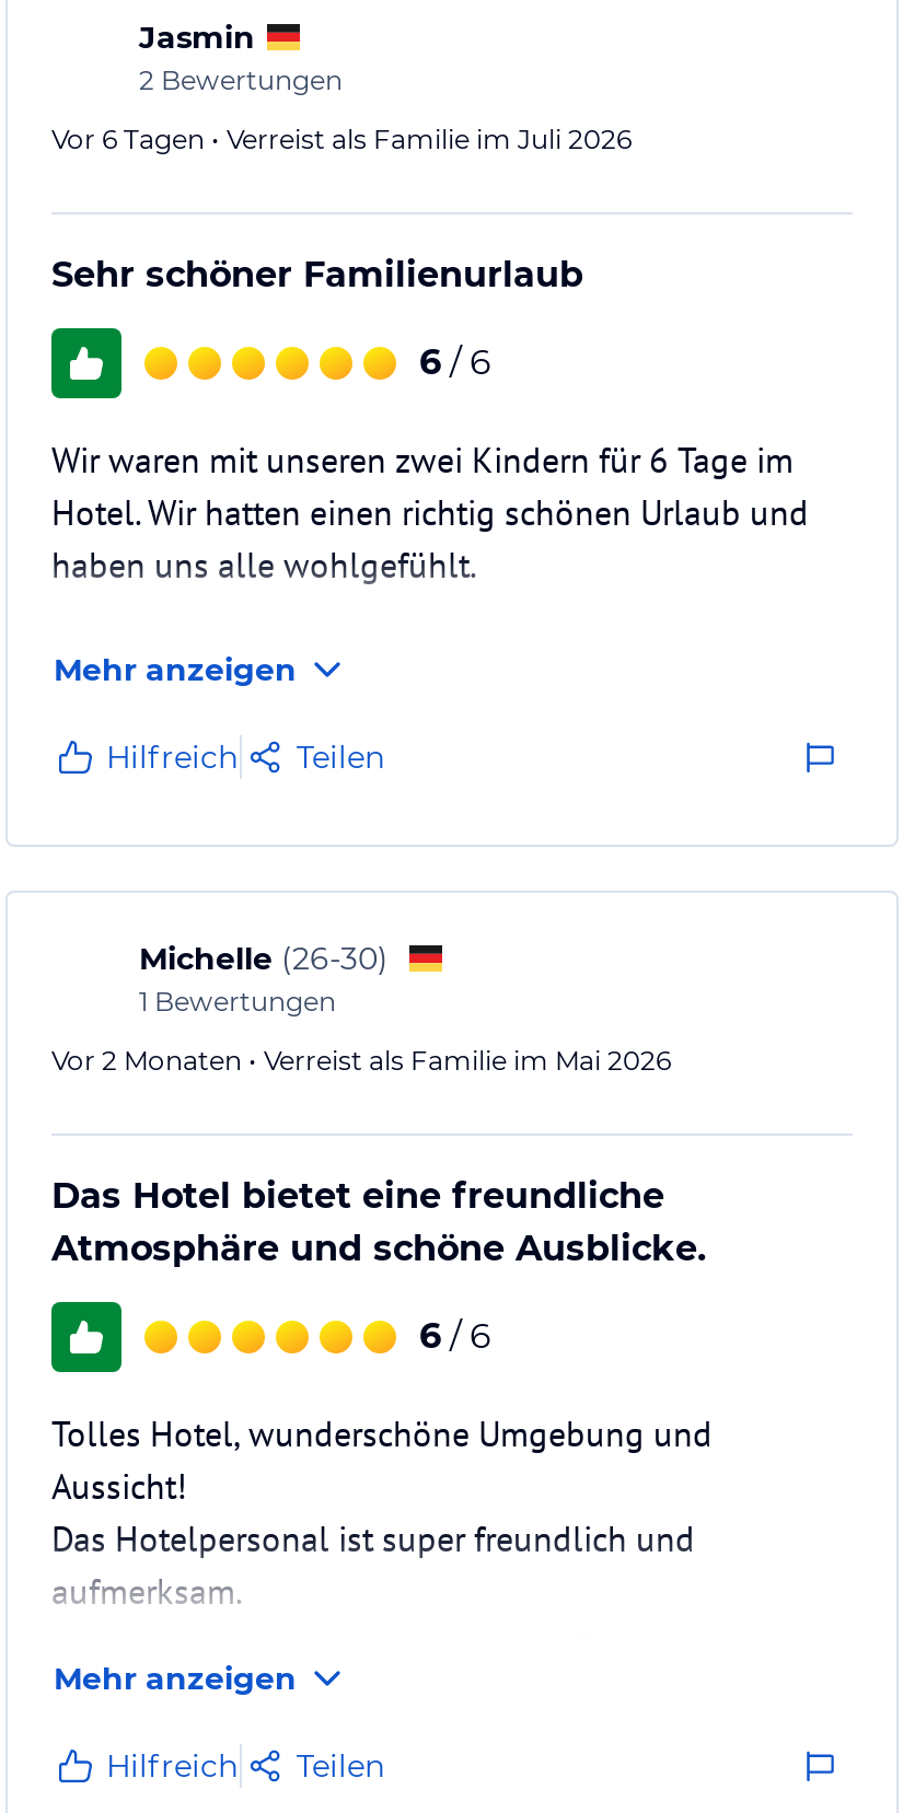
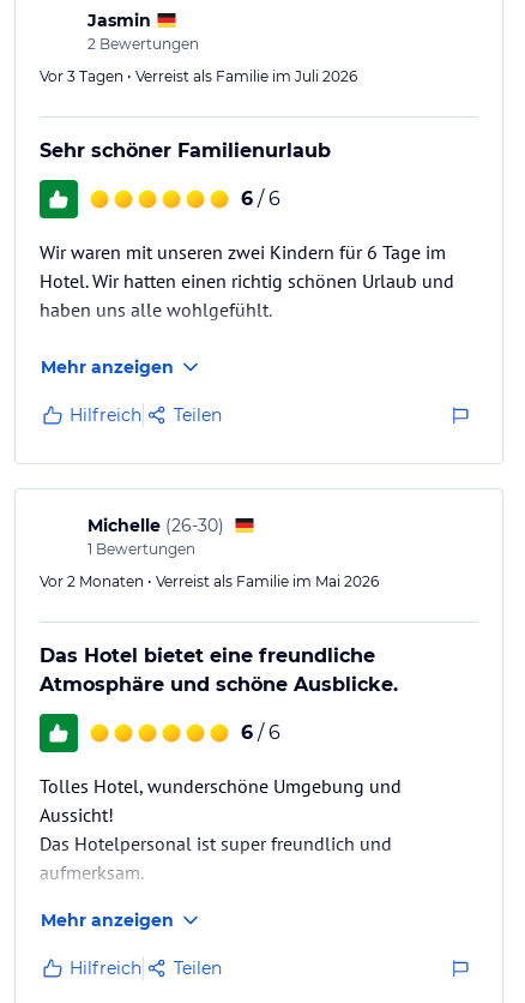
[51,122,632,155] Vor 6 Tagen • Verreist als Familie im Juli 2026 -> [40,67,357,85] Vor 3 Tagen • Verreist als Familie im Juli 2026

